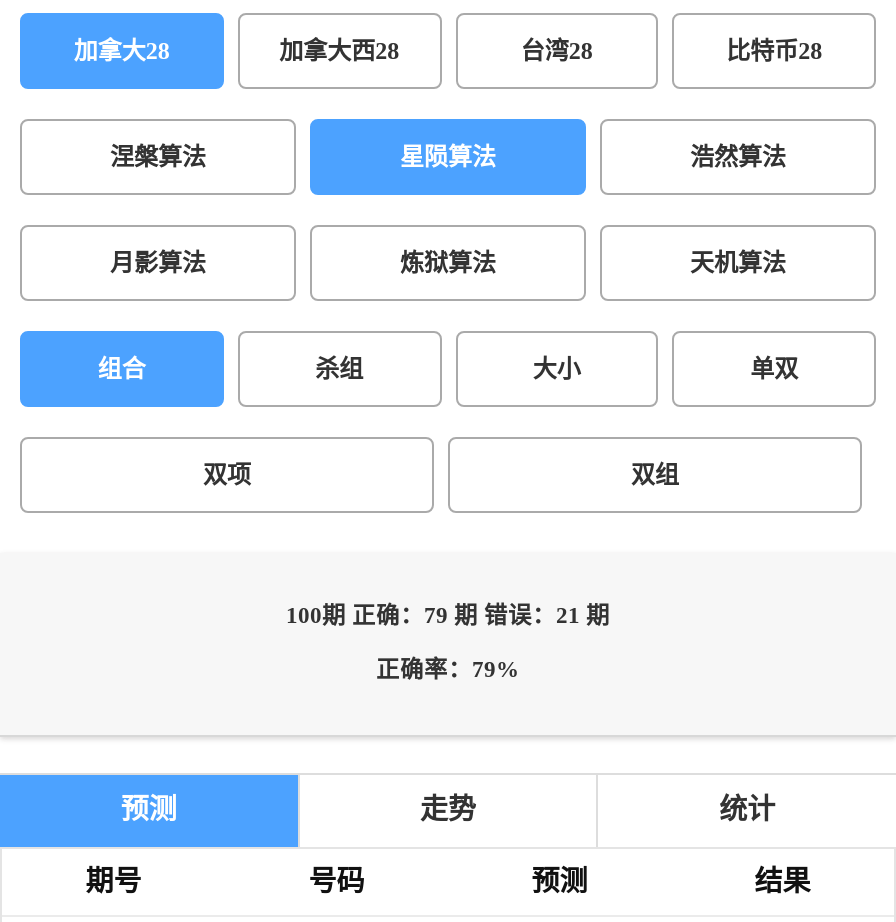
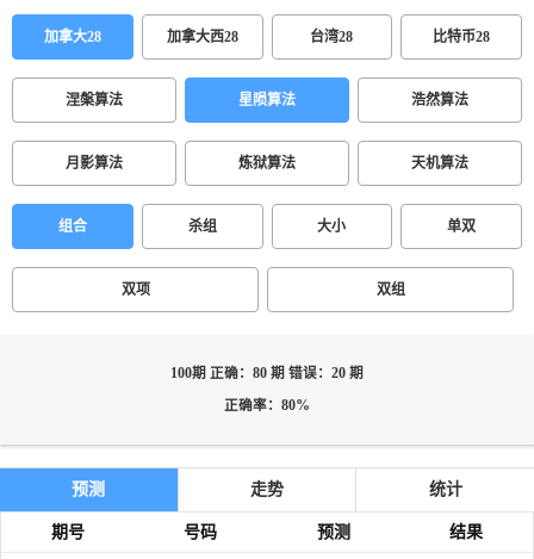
[286,603,610,629] 100期 正确：79 期 错误：21 期 -> [170,366,364,381] 100期 正确：80 期 错误：20 期
[376,657,520,683] 正确率：79% -> [224,398,310,414] 正确率：80%

